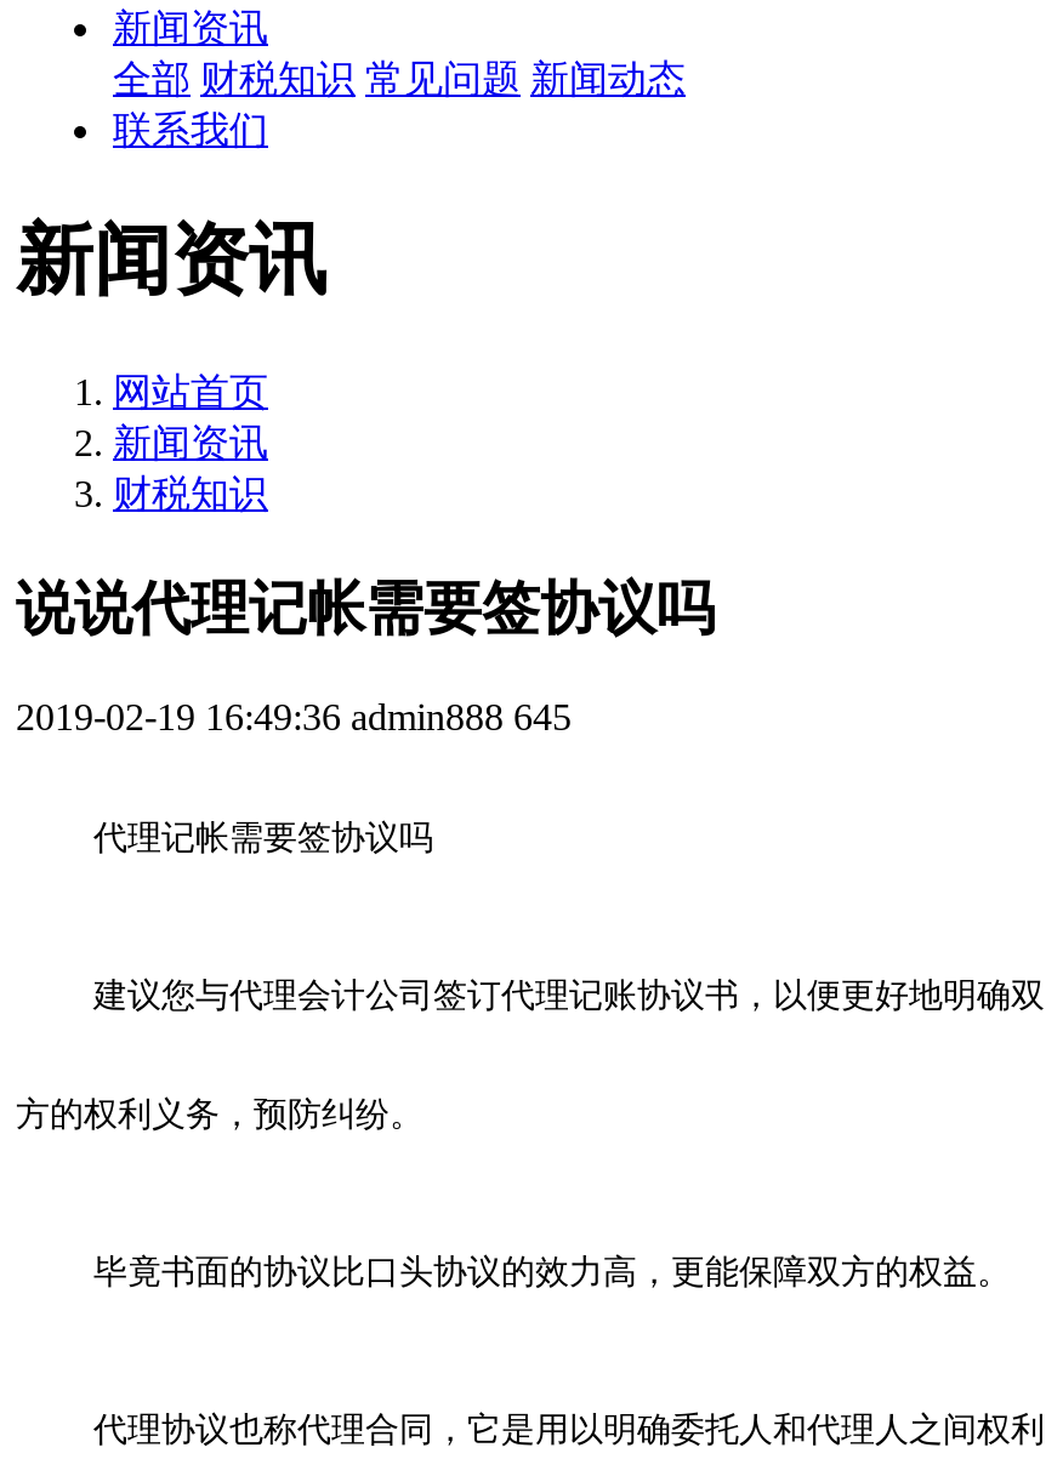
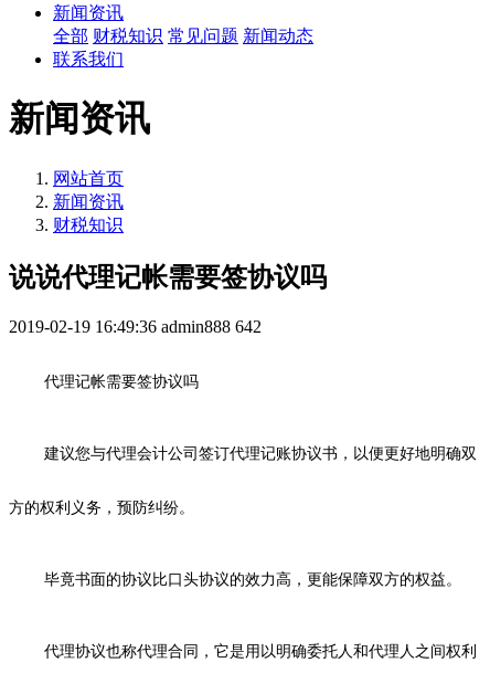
[16,695,572,737] 2019-02-19 16:49:36 admin888 645 -> [9,317,262,336] 2019-02-19 16:49:36 admin888 642

